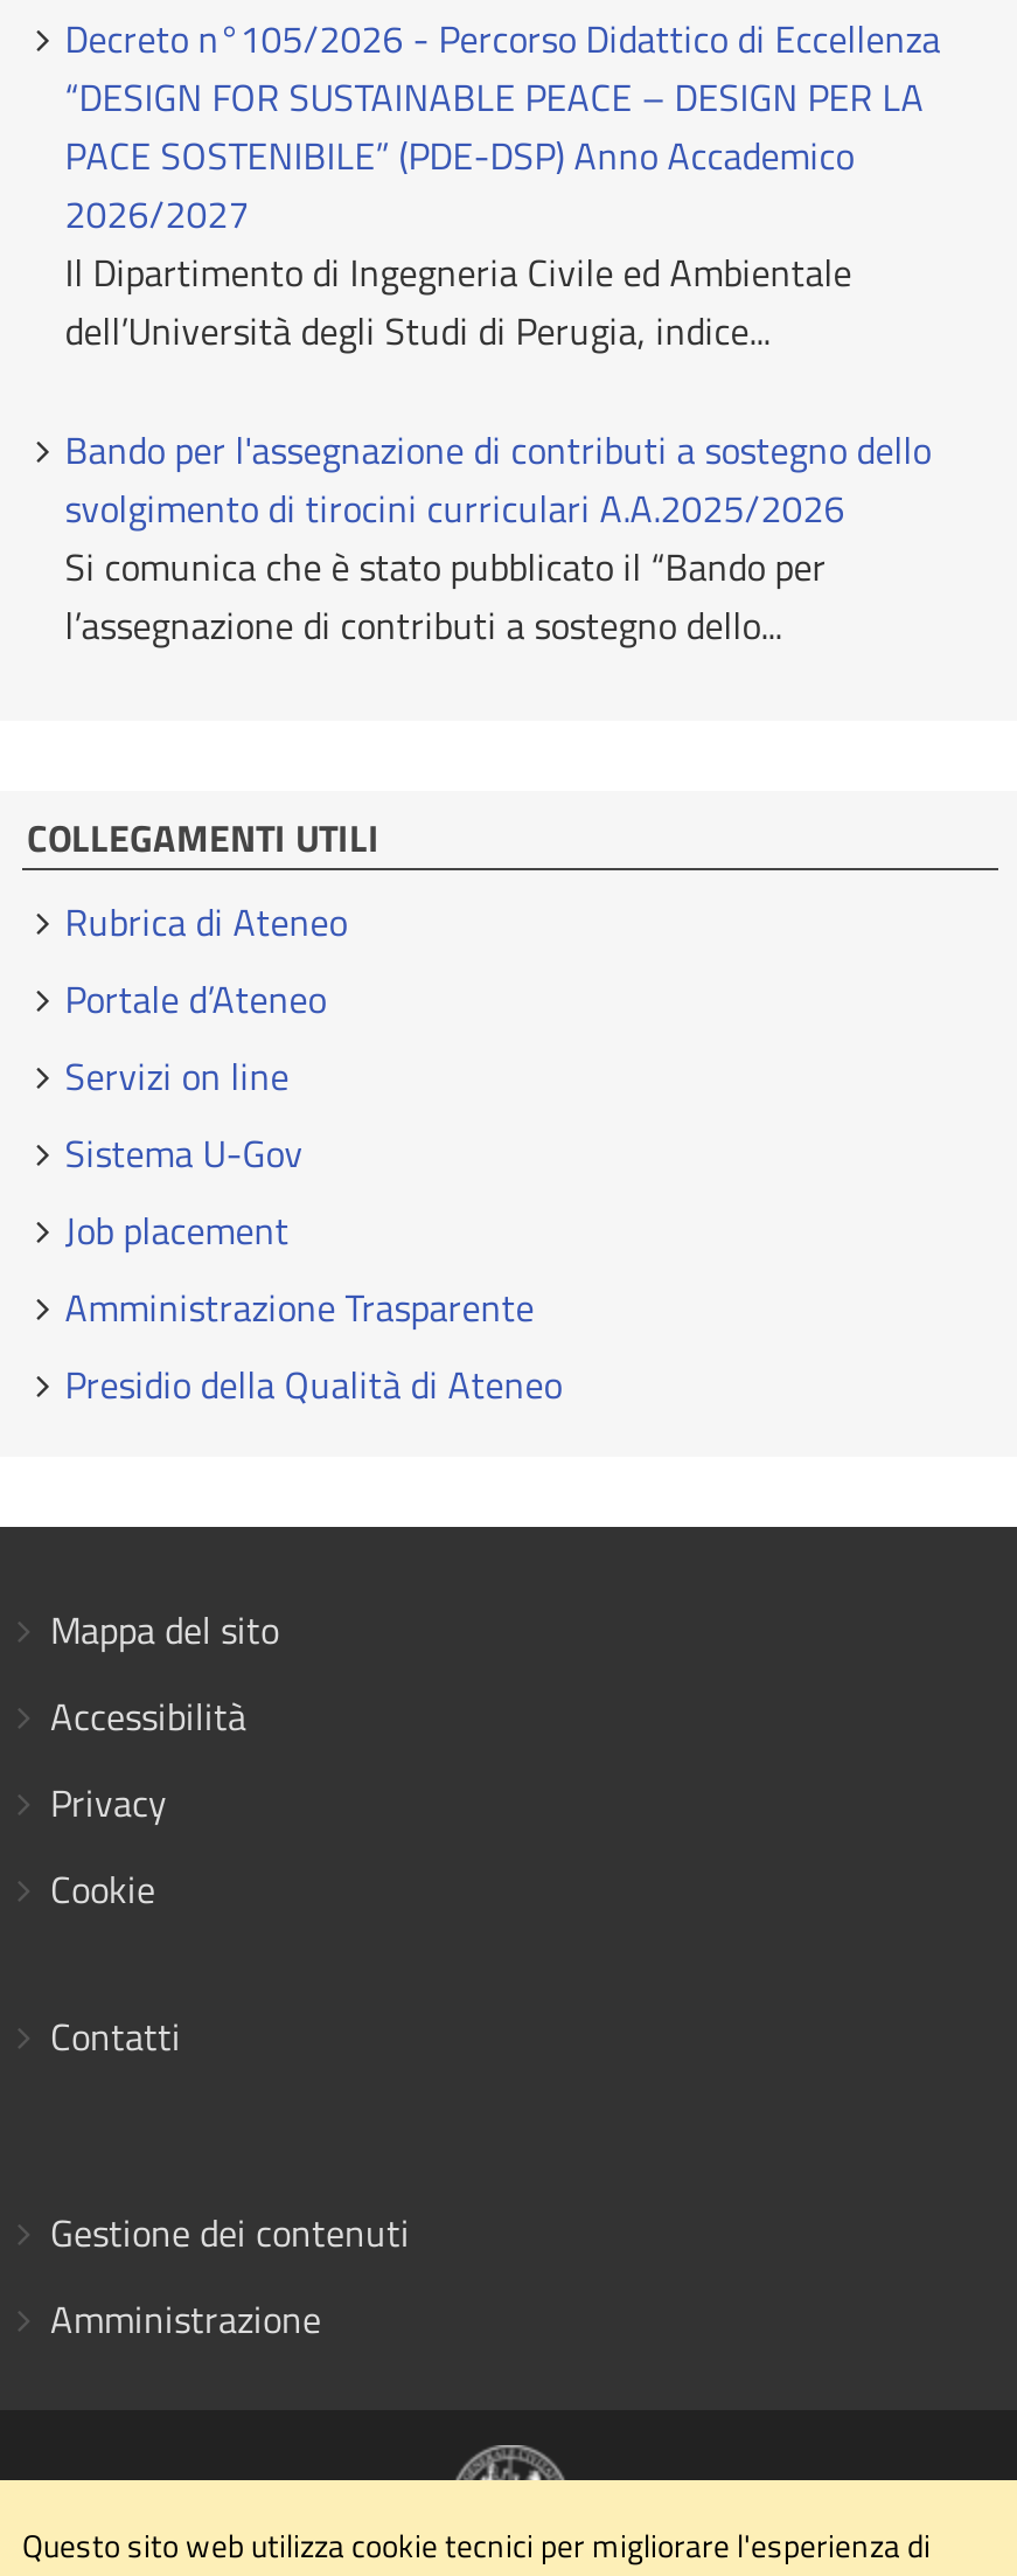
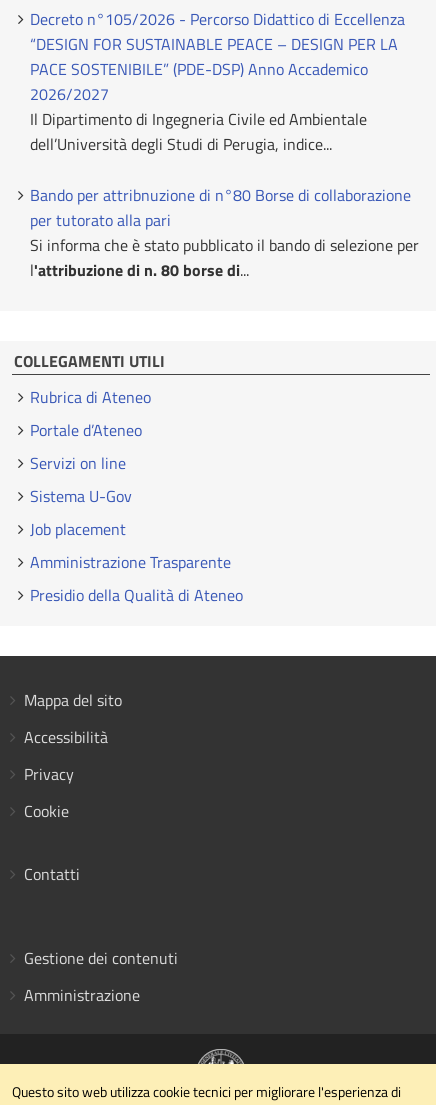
[65,423,931,654] Bando per l'assegnazione di contributi a sostegno dello | svolgimento di tirocini curriculari A.A.2025/2026 | Si comunica che è stato pubblicato il “Bando per | l’assegnazione di contributi a sostegno dello... -> [30,183,419,282] Bando per attribnuzione di n°80 Borse di collaborazione | per tutorato alla pari | Si informa che è stato pubblicato il bando di selezione per | l'attribuzione di n. 80 borse di...

